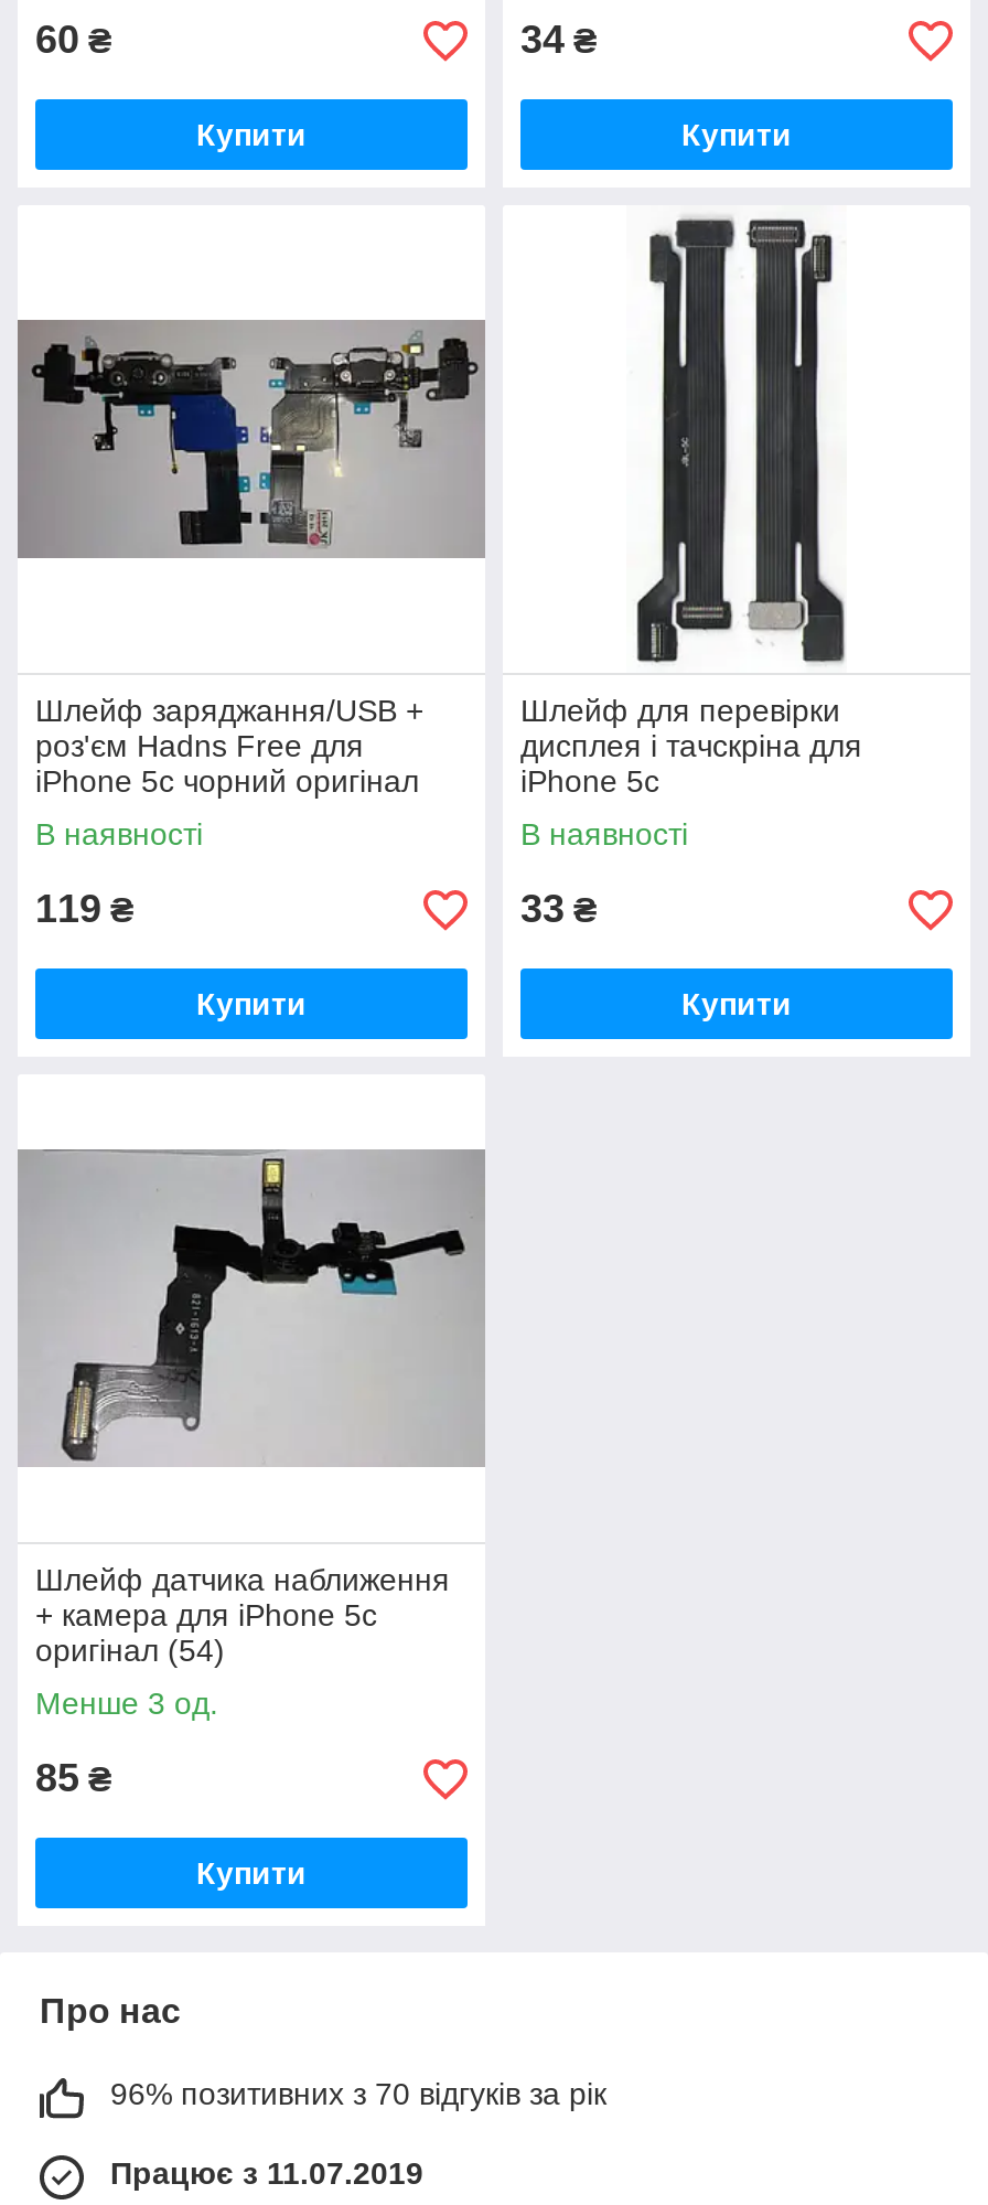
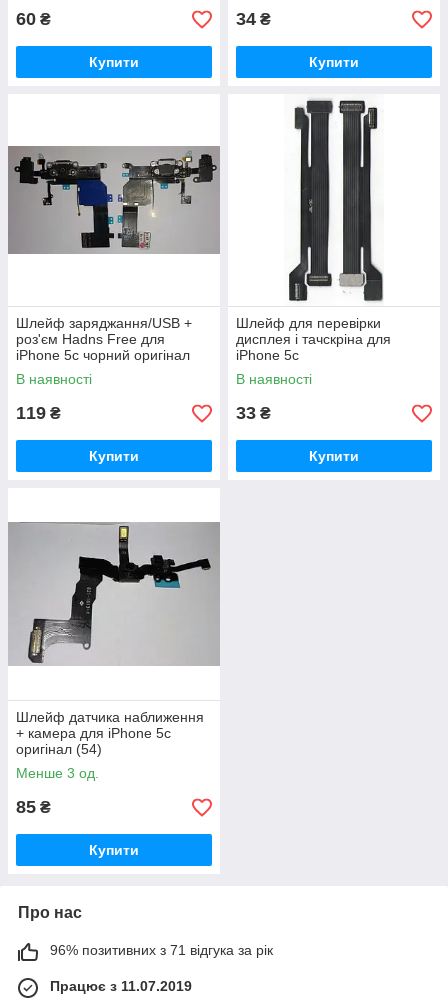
[110,2076,606,2111] 96% позитивних з 70 відгуків за рік -> [50,942,273,958] 96% позитивних з 71 відгука за рік

